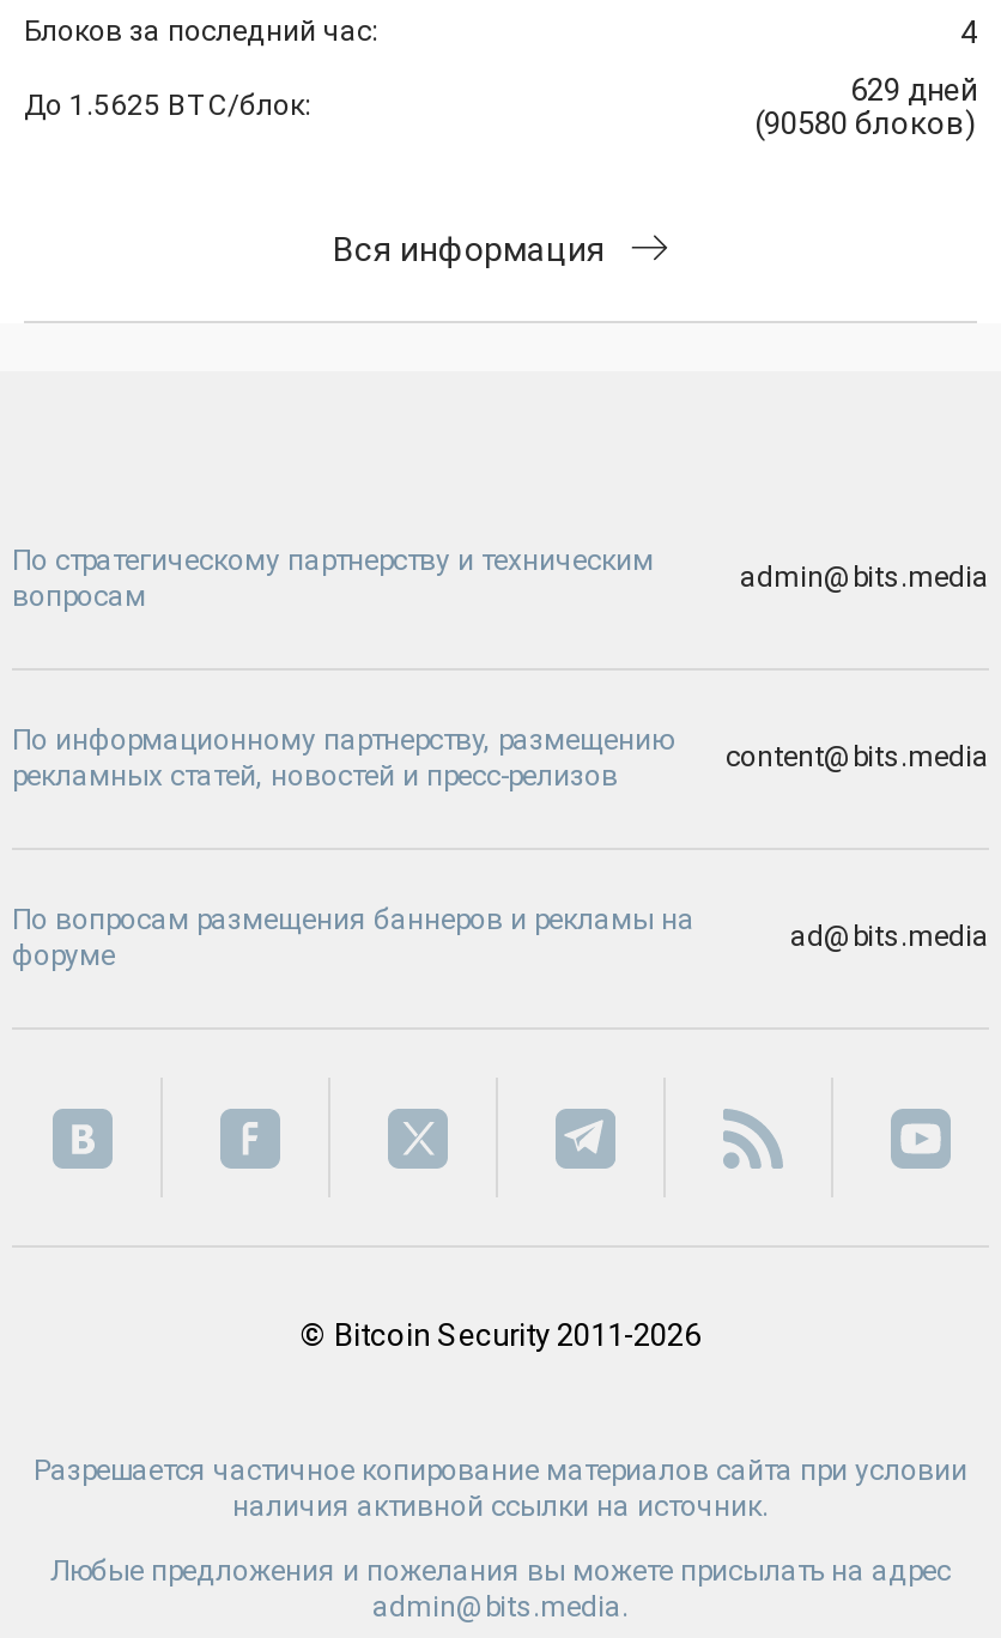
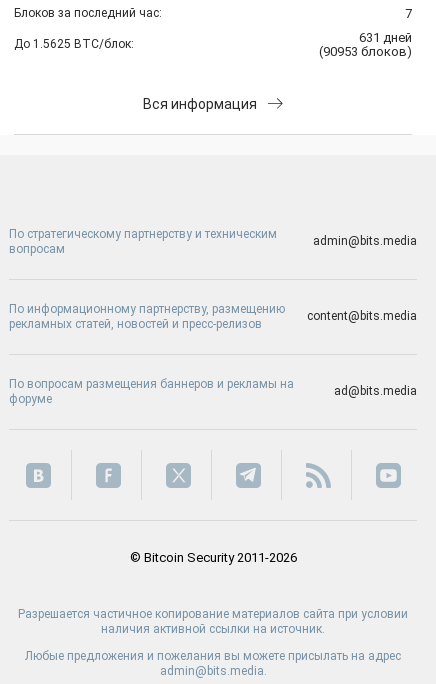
[960,13,977,49] 4 -> [405,5,412,20] 7
[850,71,977,107] 629 дней -> [359,29,412,44] 631 дней
[754,104,977,140] (90580 блоков) -> [319,43,412,58] (90953 блоков)

